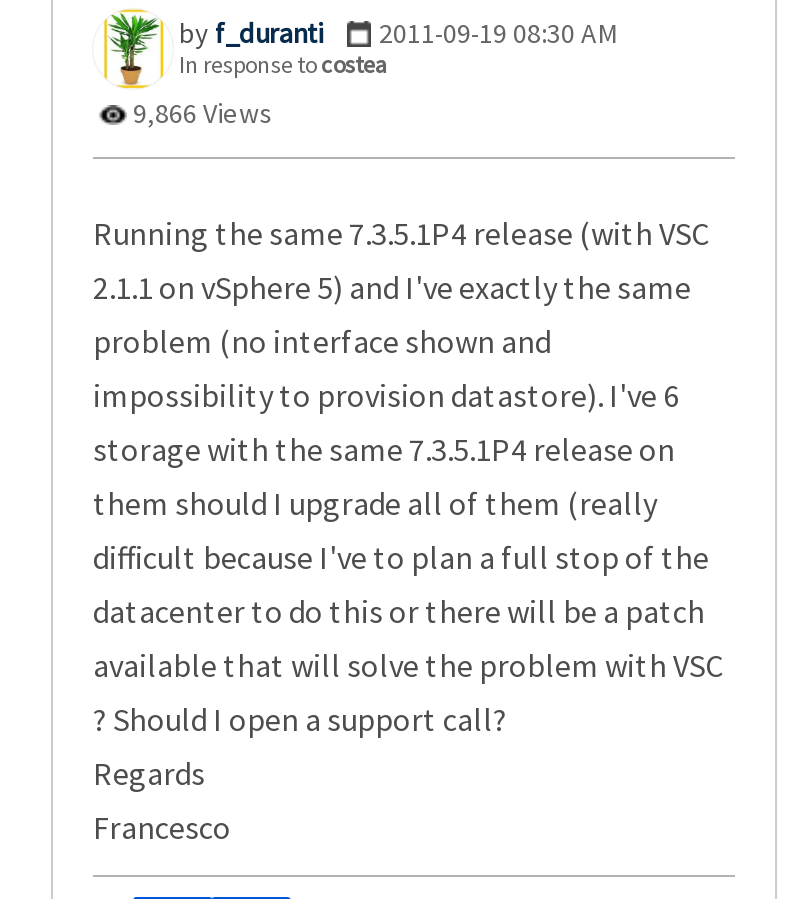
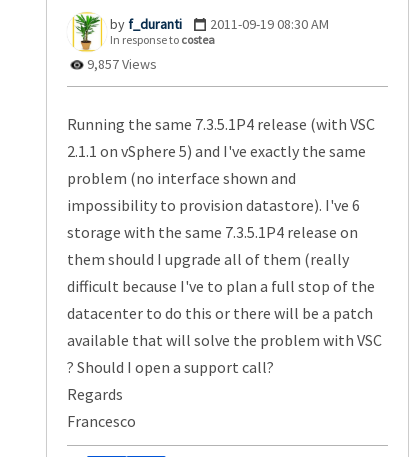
[127,95,273,131] 9,866 Views -> [84,55,157,73] 9,857 Views

